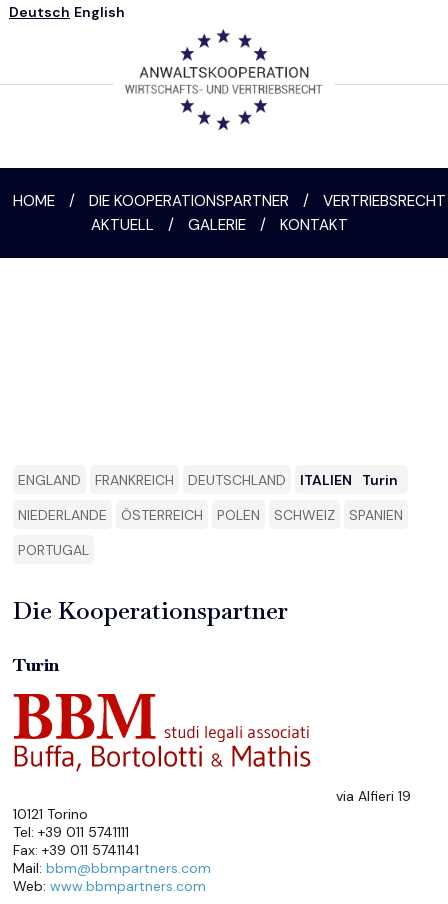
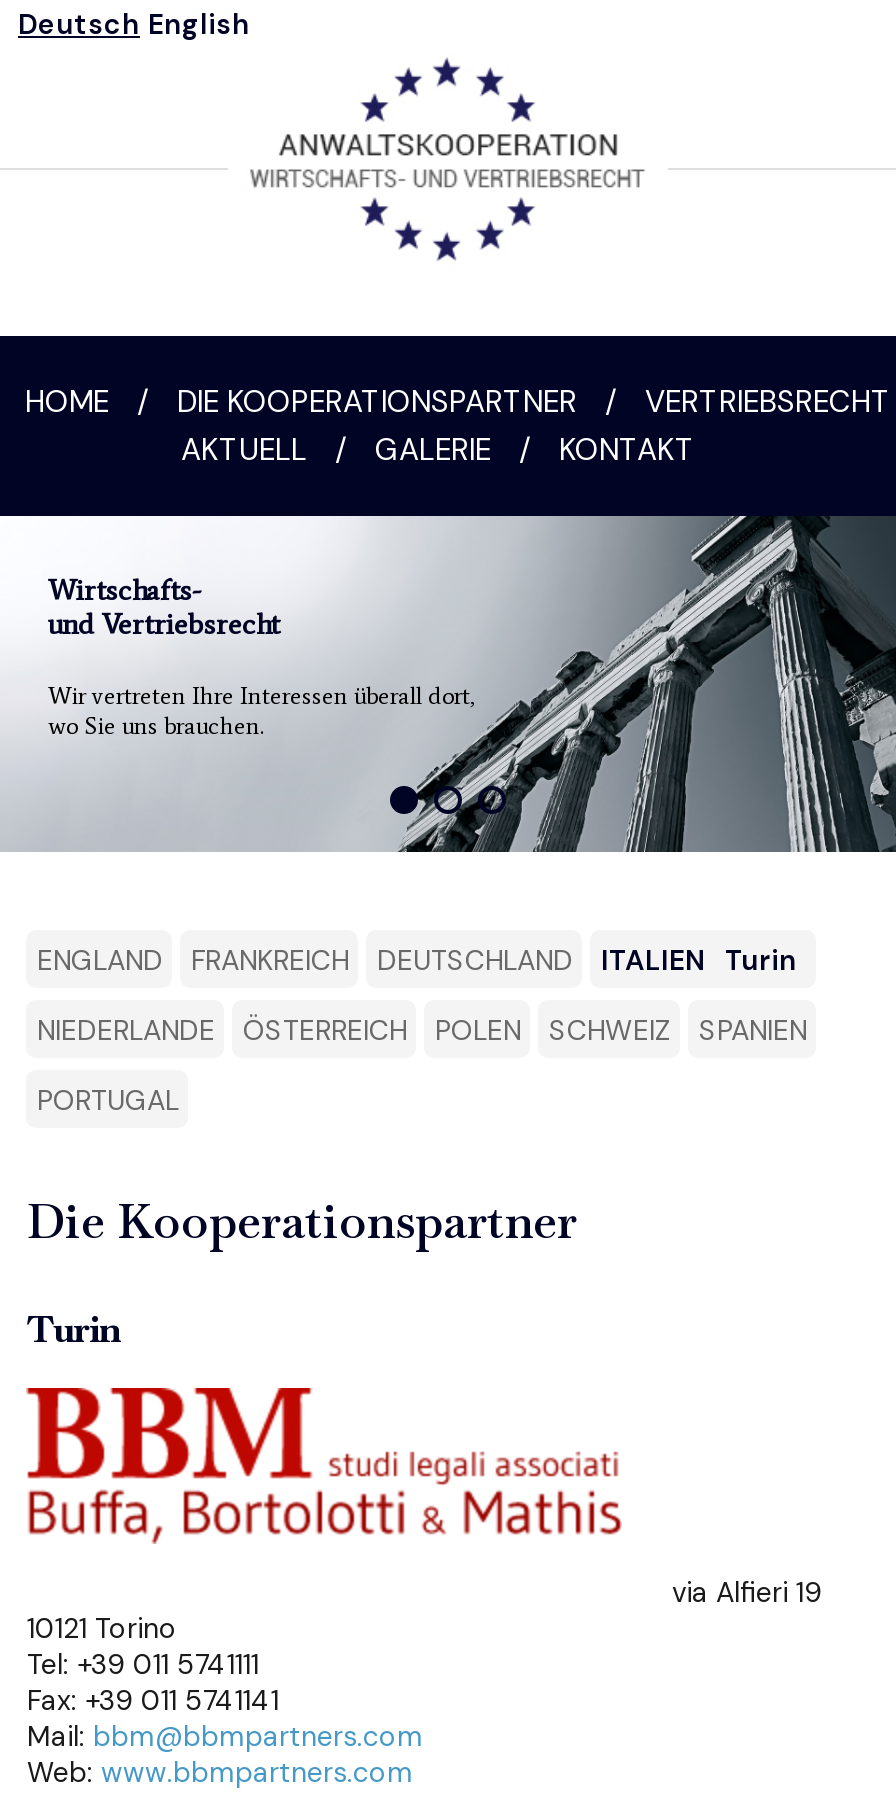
none -> [6,514,890,854] [image] | Wirtschafts- | und Vertriebsrecht | Wir vertreten Ihre Interessen überall dort, | wo Sie uns brauchen.

